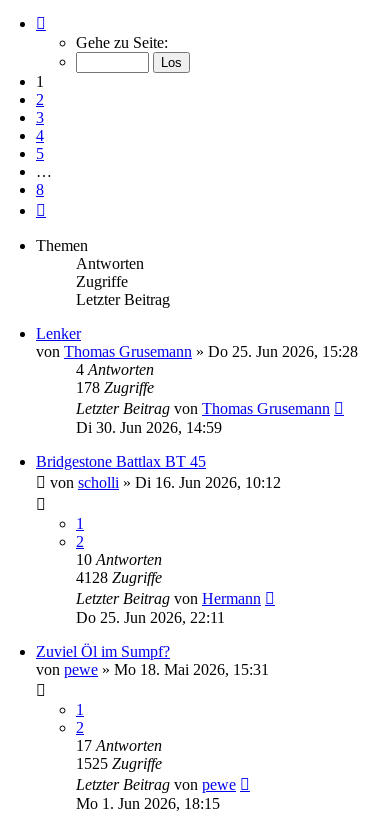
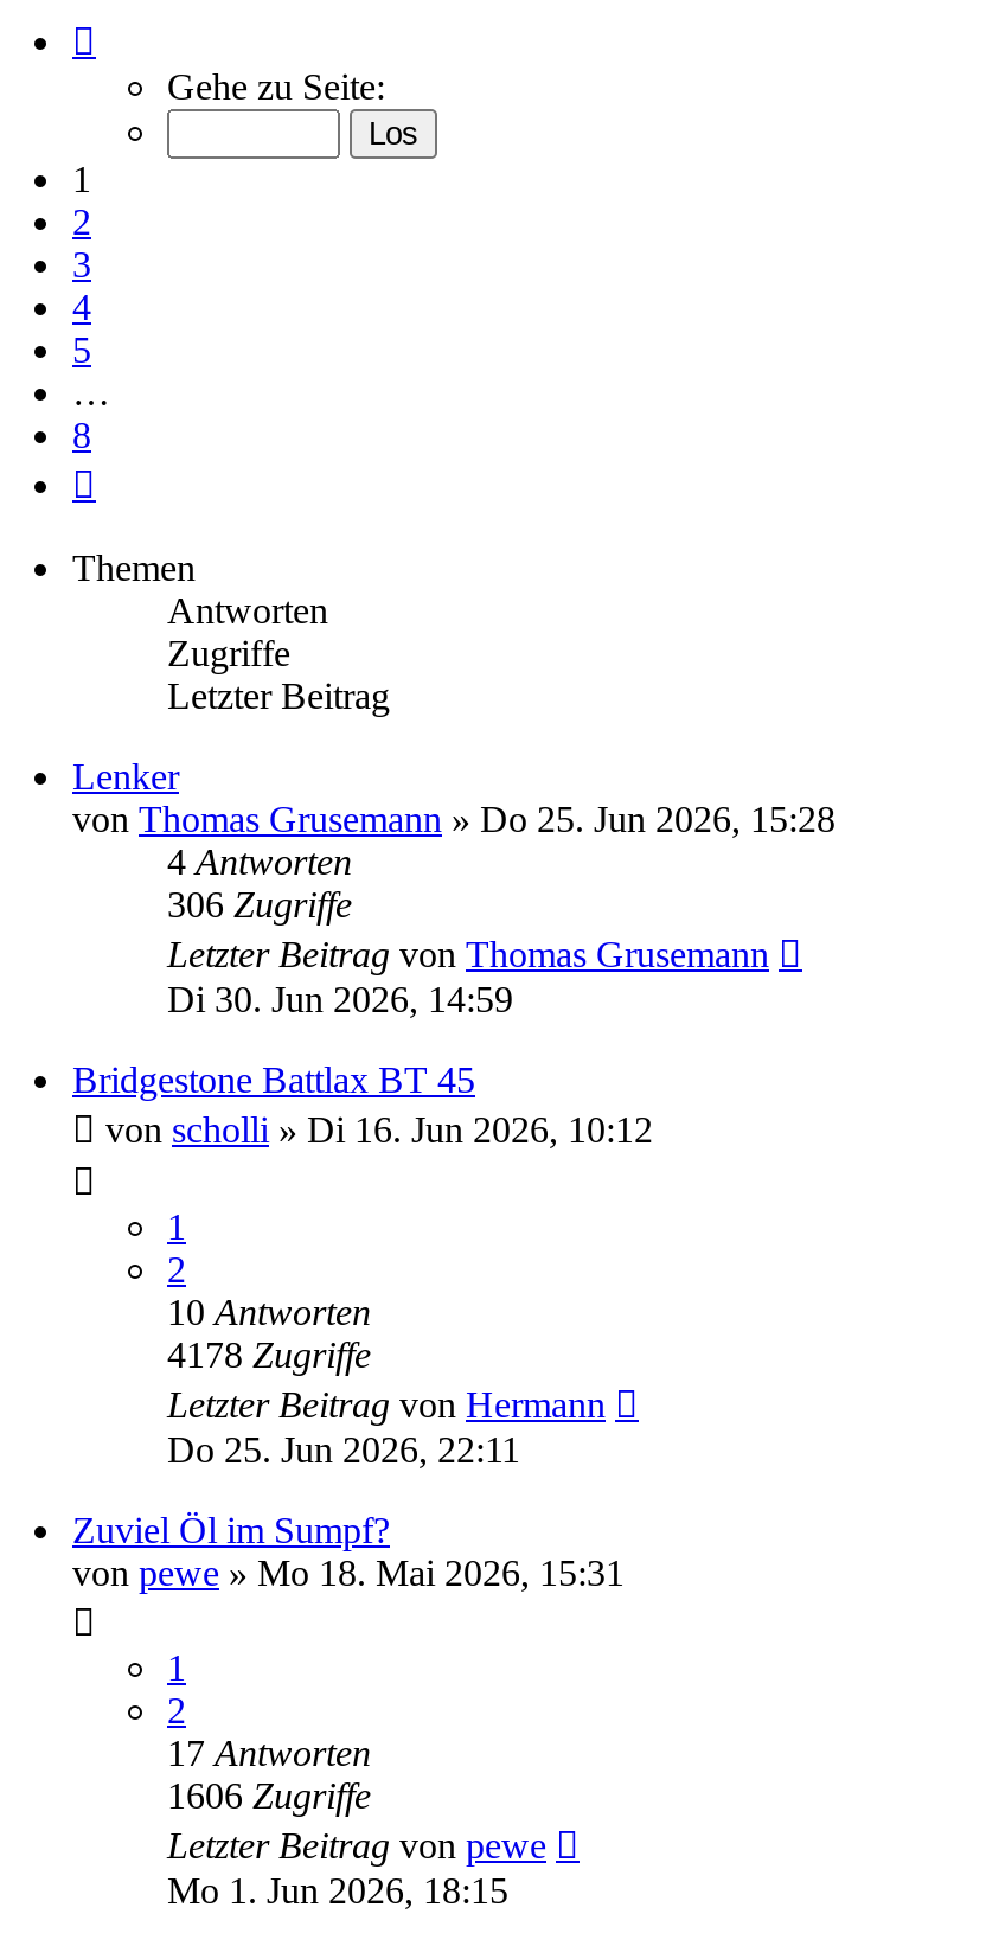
[76,379,154,396] 178 Zugriffe -> [167,884,352,924] 306 Zugriffe
[76,569,162,586] 4128 Zugriffe -> [167,1334,371,1375] 4178 Zugriffe
[76,755,162,772] 1525 Zugriffe -> [167,1775,371,1815] 1606 Zugriffe

